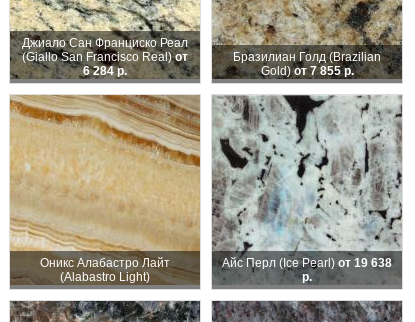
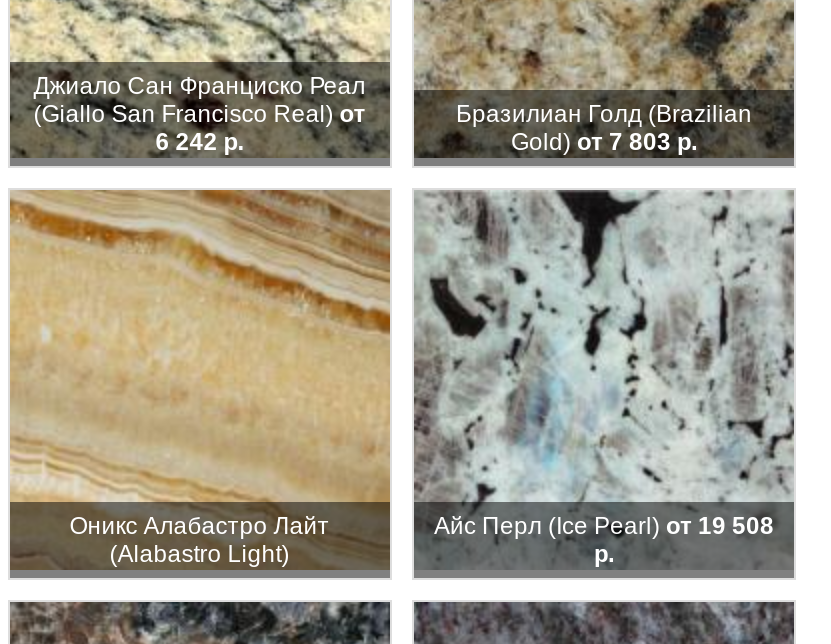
[83,64,127,78] 6 284 р. -> [155,129,243,157] 6 242 р.
[260,64,353,78] Gold) от 7 855 р. -> [511,129,697,157] Gold) от 7 803 р.
[222,256,392,270] Айс Перл (Ice Pearl) от 19 638 -> [434,513,774,541] Айс Перл (Ice Pearl) от 19 508

